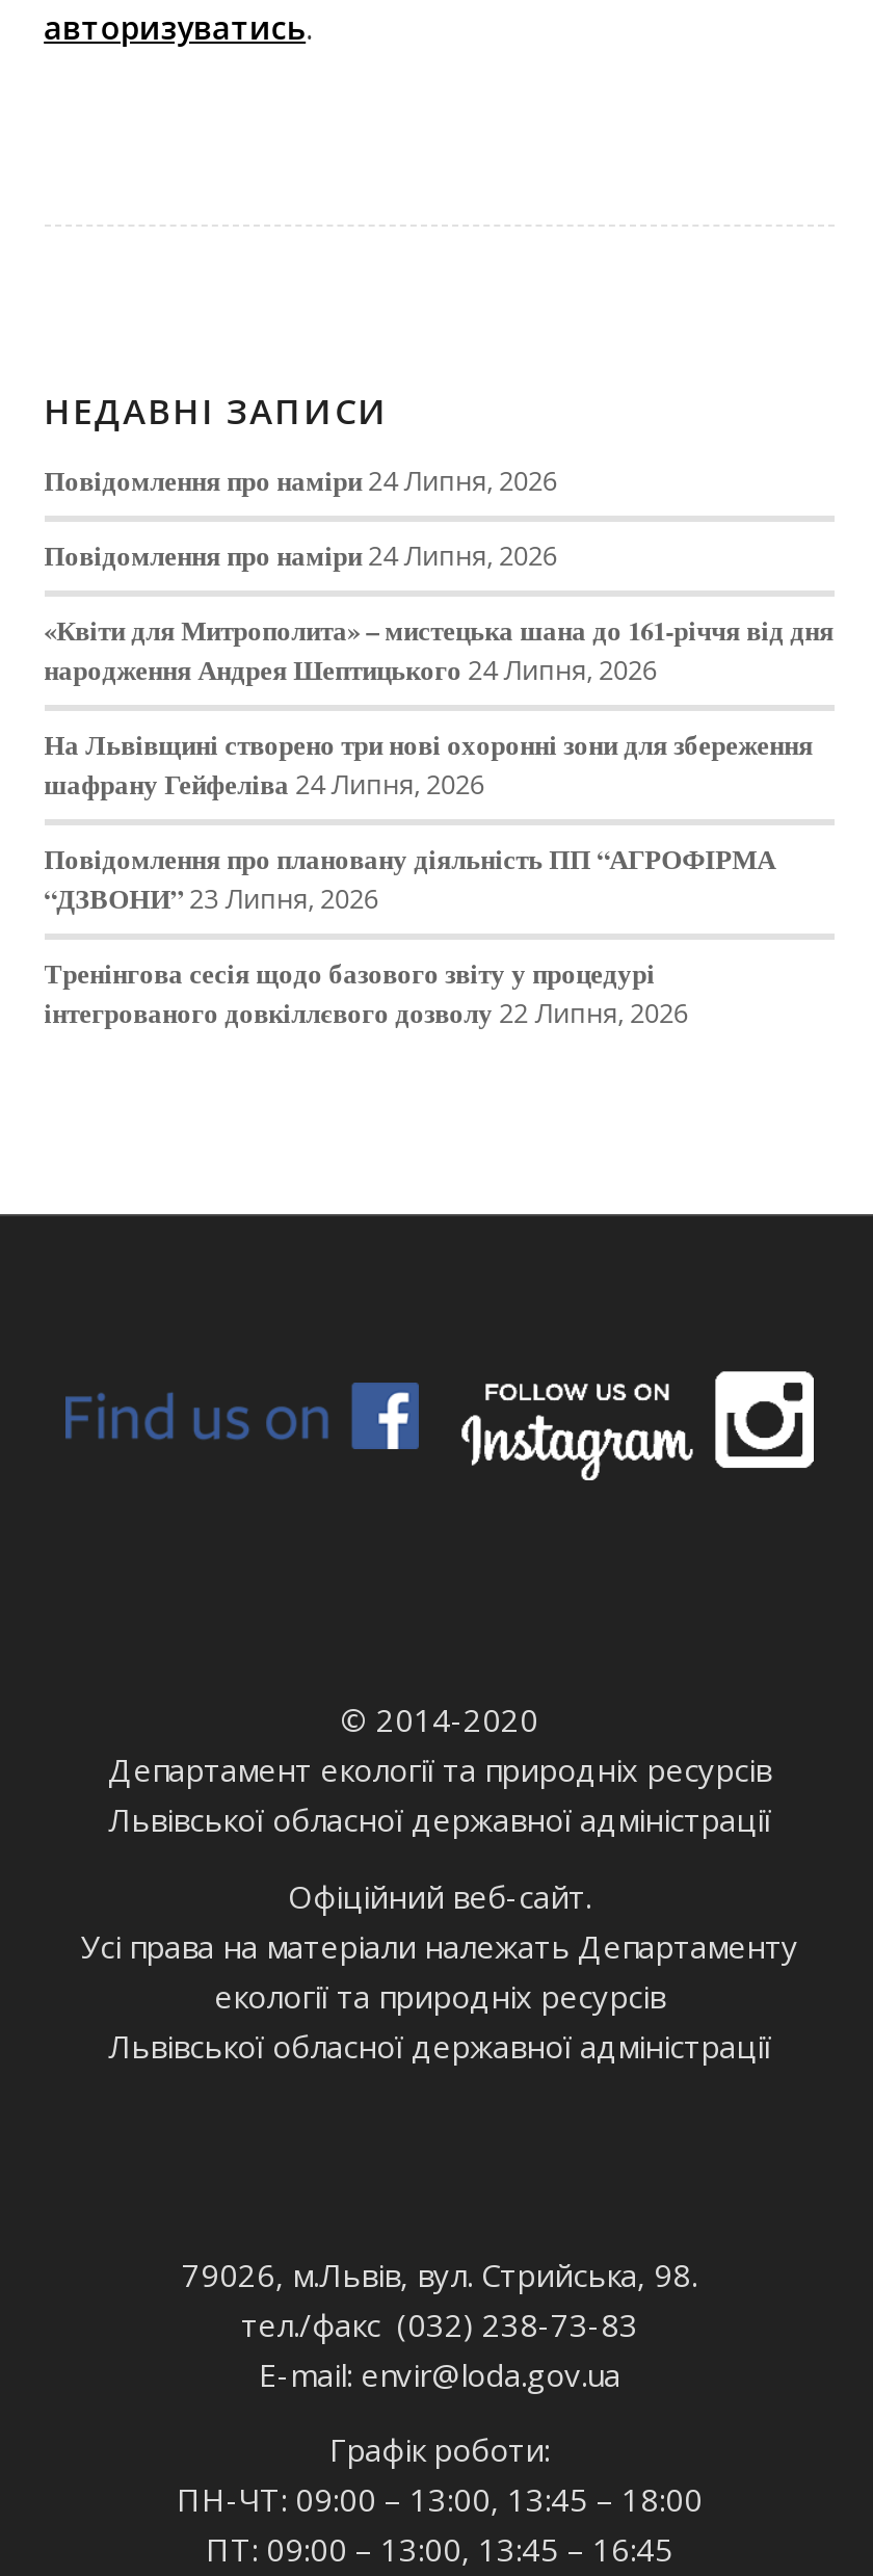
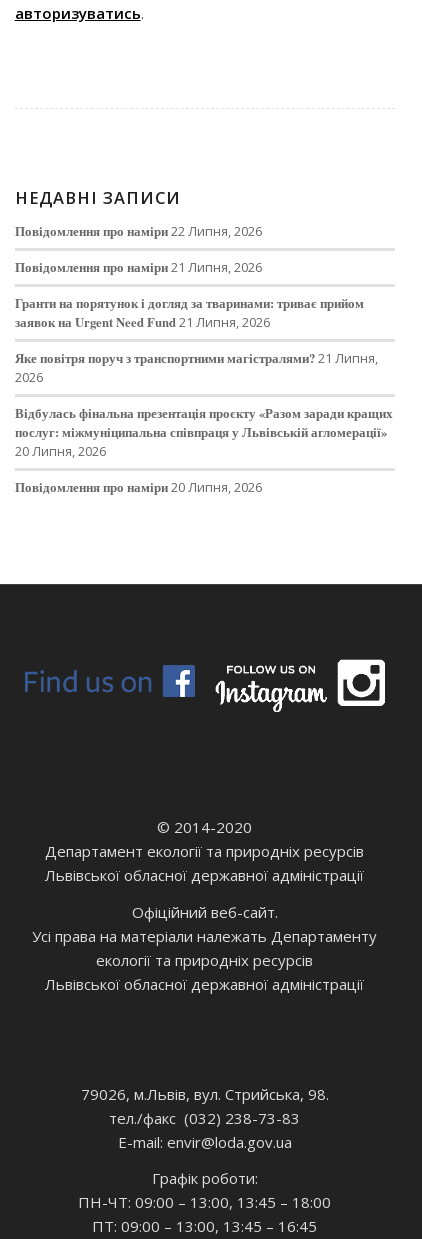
[44,461,557,498] Повідомлення про наміри 24 Липня, 2026 -> [15,221,262,239] Повідомлення про наміри 22 Липня, 2026
[44,535,557,573] Повідомлення про наміри 24 Липня, 2026 -> [15,257,262,275] Повідомлення про наміри 21 Липня, 2026
[44,610,834,687] «Квіти для Митрополита» – мистецька шана до 161-річчя від дня | народження Андрея Шептицького 24 Липня, 2026 -> [15,293,364,330] Гранти на порятунок і догляд за тваринами: триває прийом | заявок на Urgent Need Fund 21 Липня, 2026
[44,725,813,801] На Львівщині створено три нові охоронні зони для збереження | шафрану Гейфеліва 24 Липня, 2026 -> [15,348,378,385] Яке повітря поруч з транспортними магістралями? 21 Липня, | 2026
[44,839,776,916] Повідомлення про плановану діяльність ПП “АГРОФІРМА | “ДЗВОНИ” 23 Липня, 2026 -> [15,403,393,459] Відбулась фінальна презентація проєкту «Разом заради кращих | послуг: міжмуніципальна співпраця у Львівській агломерації» | 20 Липня, 2026
[44,953,688,1030] Тренінгова сесія щодо базового звіту у процедурі | інтегрованого довкіллєвого дозволу 22 Липня, 2026 -> [15,477,262,495] Повідомлення про наміри 20 Липня, 2026

